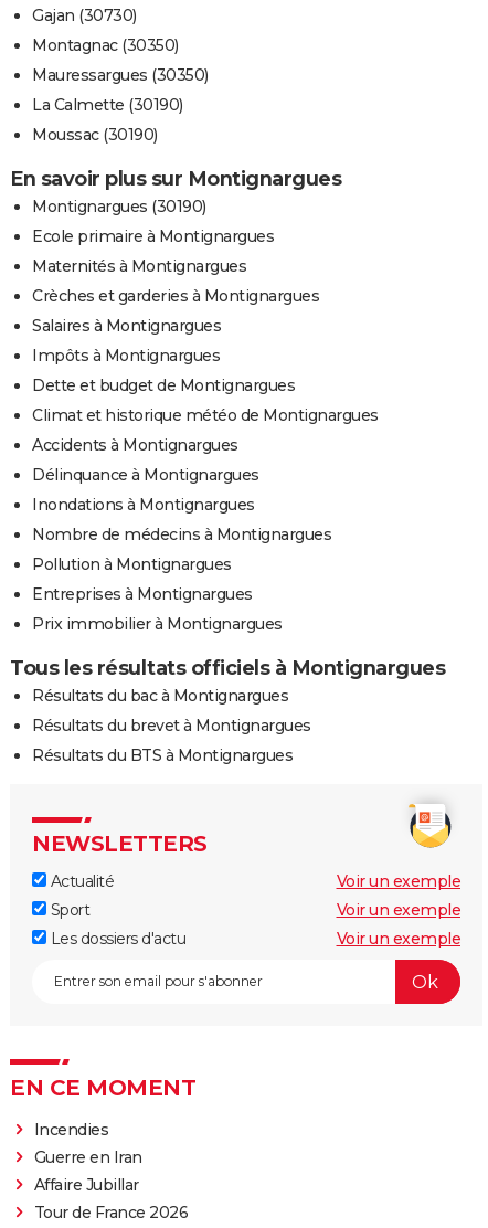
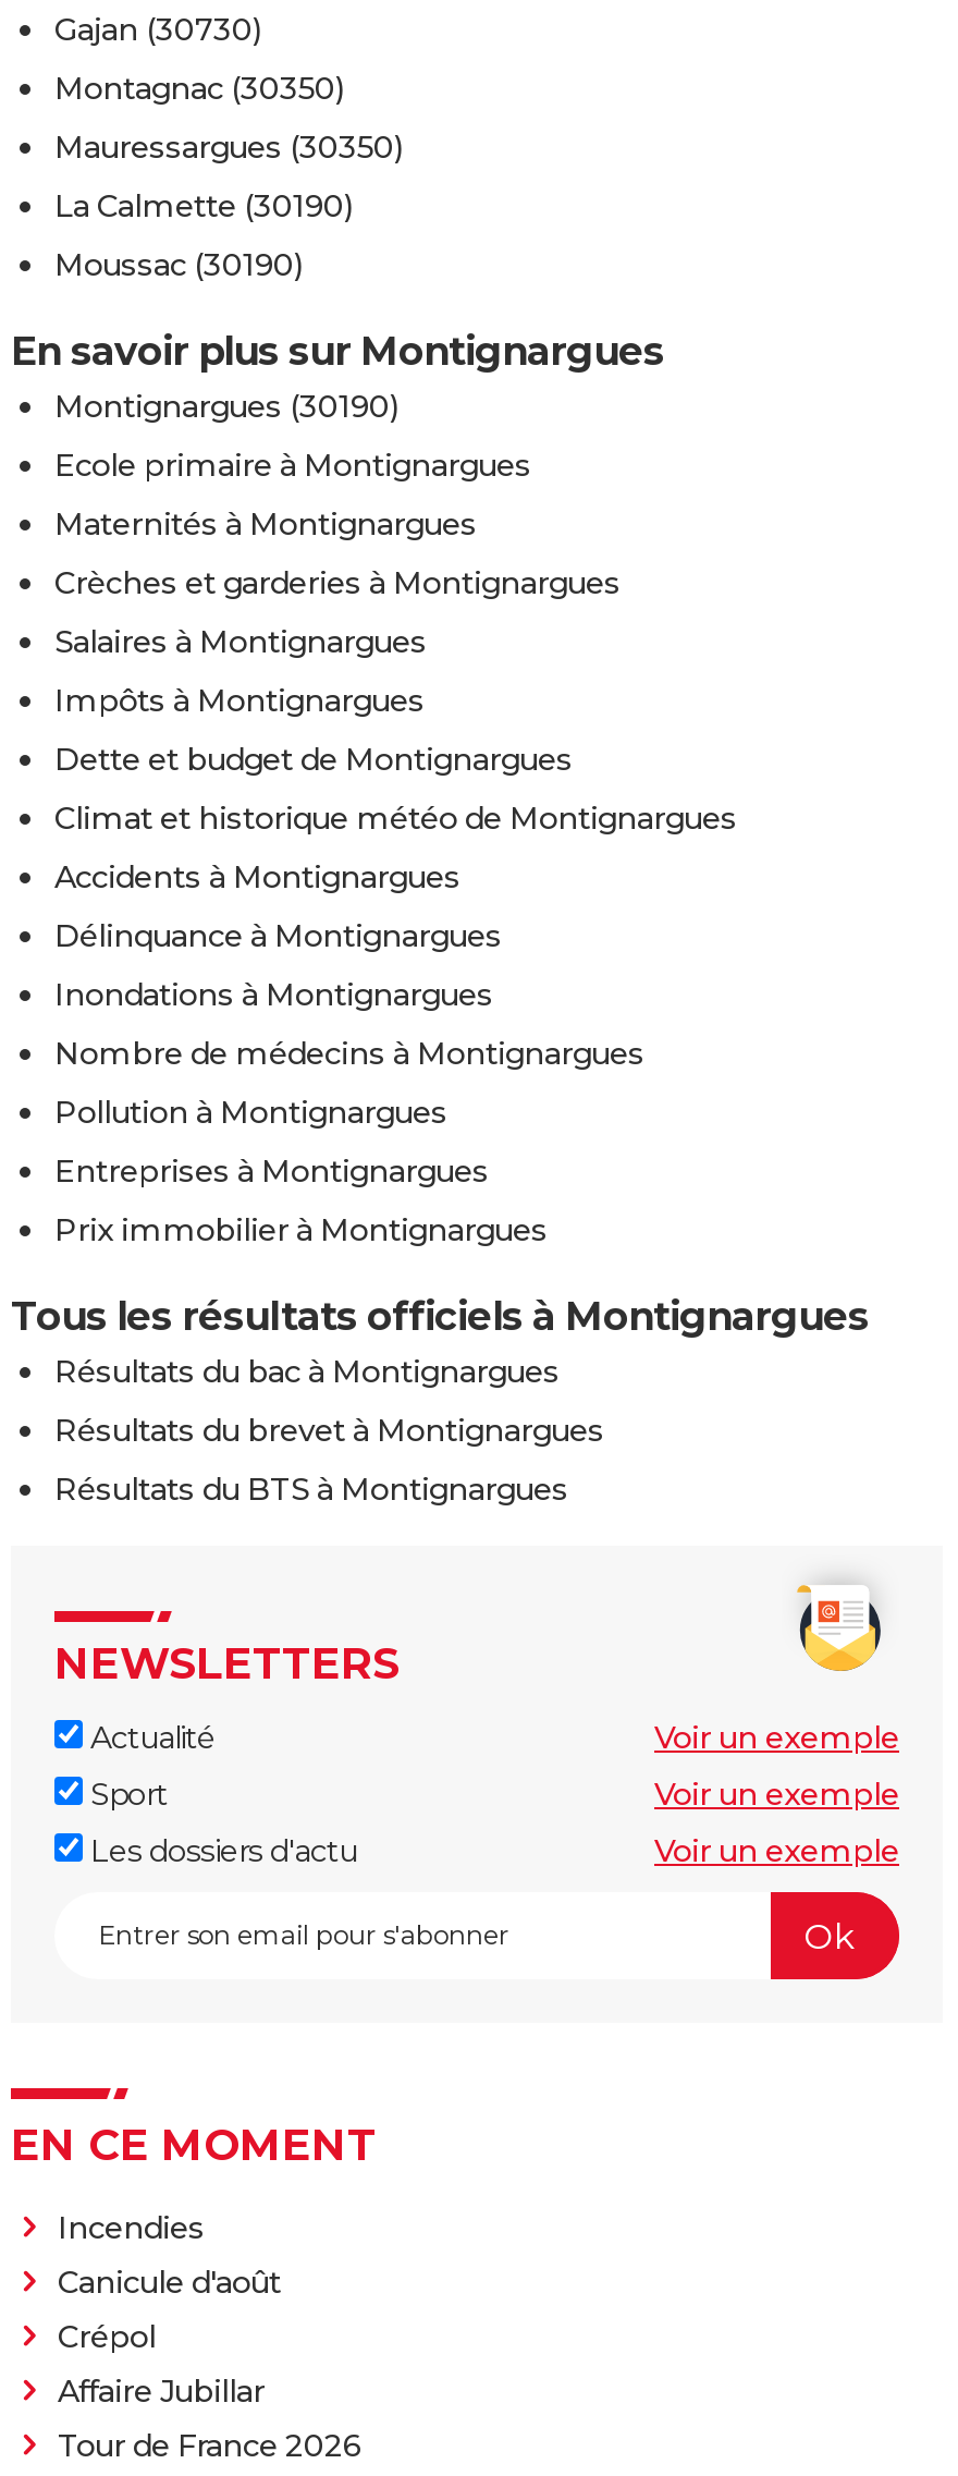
[34,1148,142,1167] Guerre en Iran -> [58,2263,281,2357] Canicule d'août | Crépol

